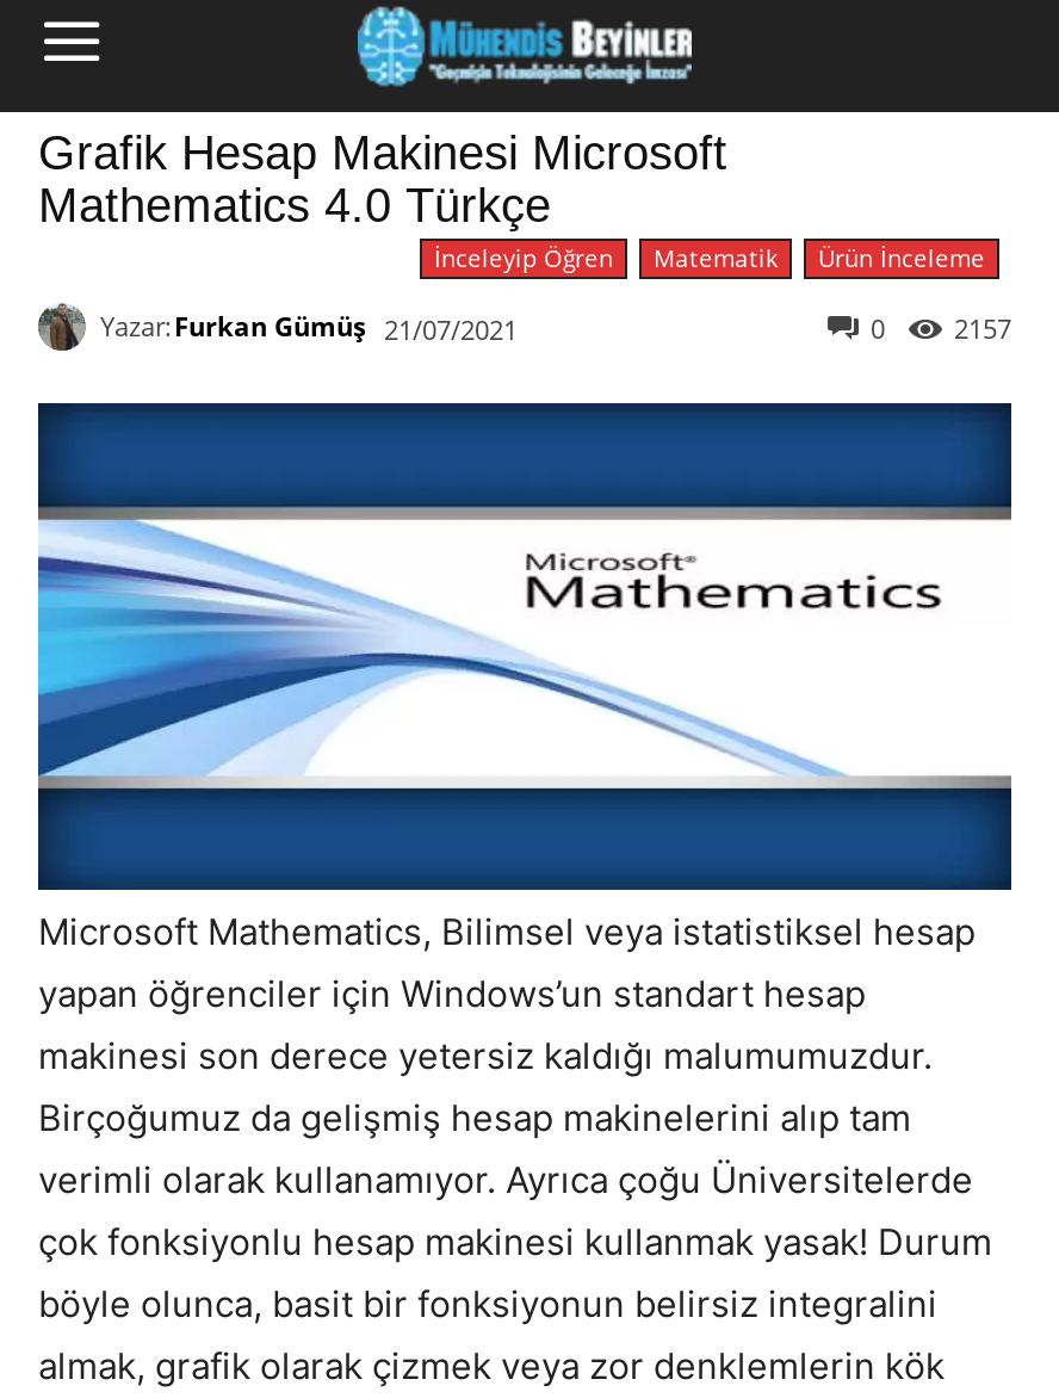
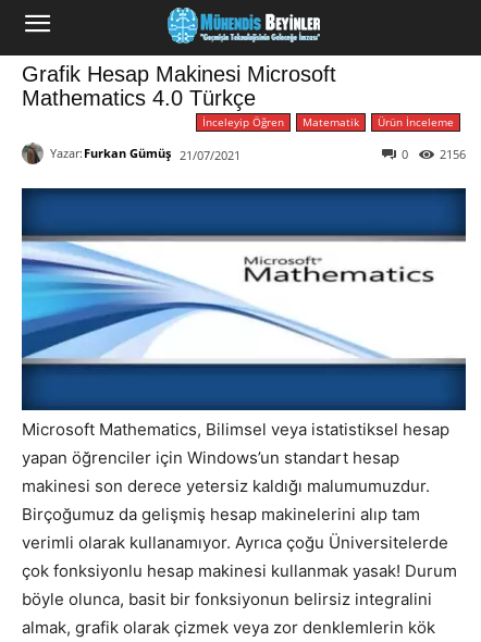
[871,310,1011,346] 0 2157 -> [402,146,466,162] 0 2156

